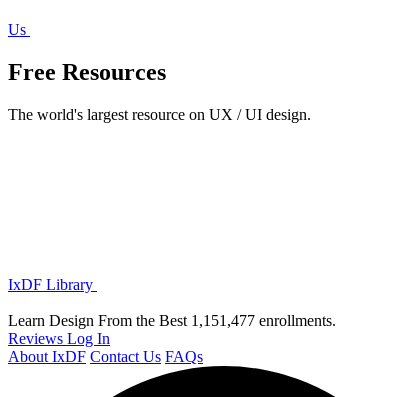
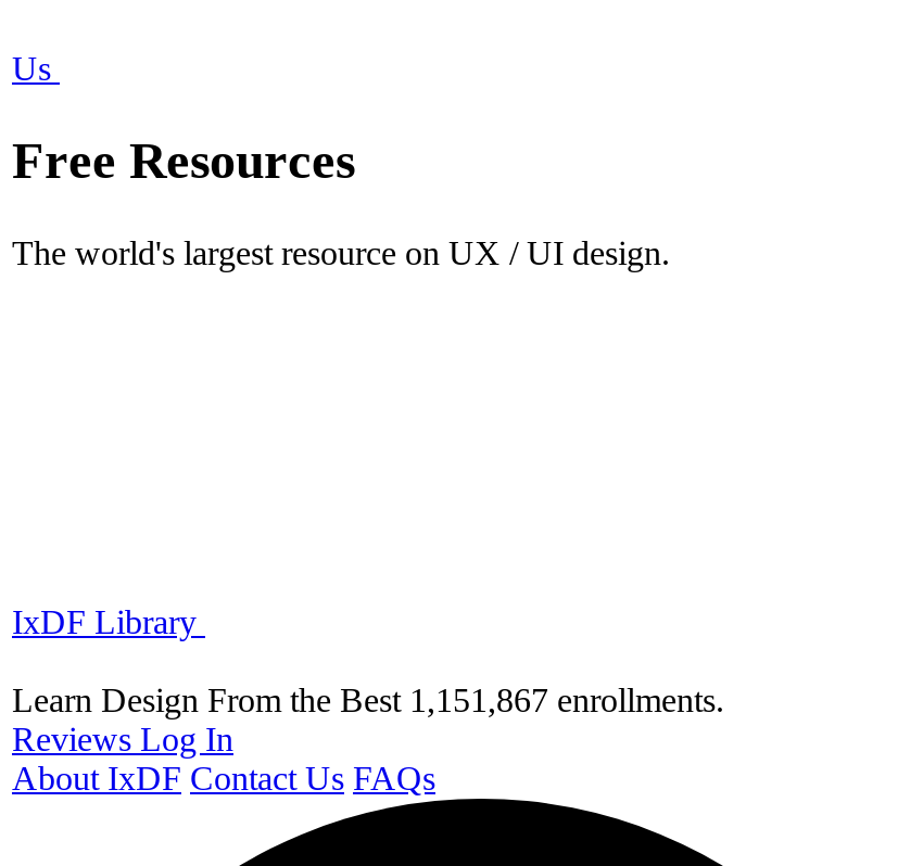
[8,312,336,329] Learn Design From the Best 1,151,477 enrollments. -> [12,681,724,718] Learn Design From the Best 1,151,867 enrollments.

